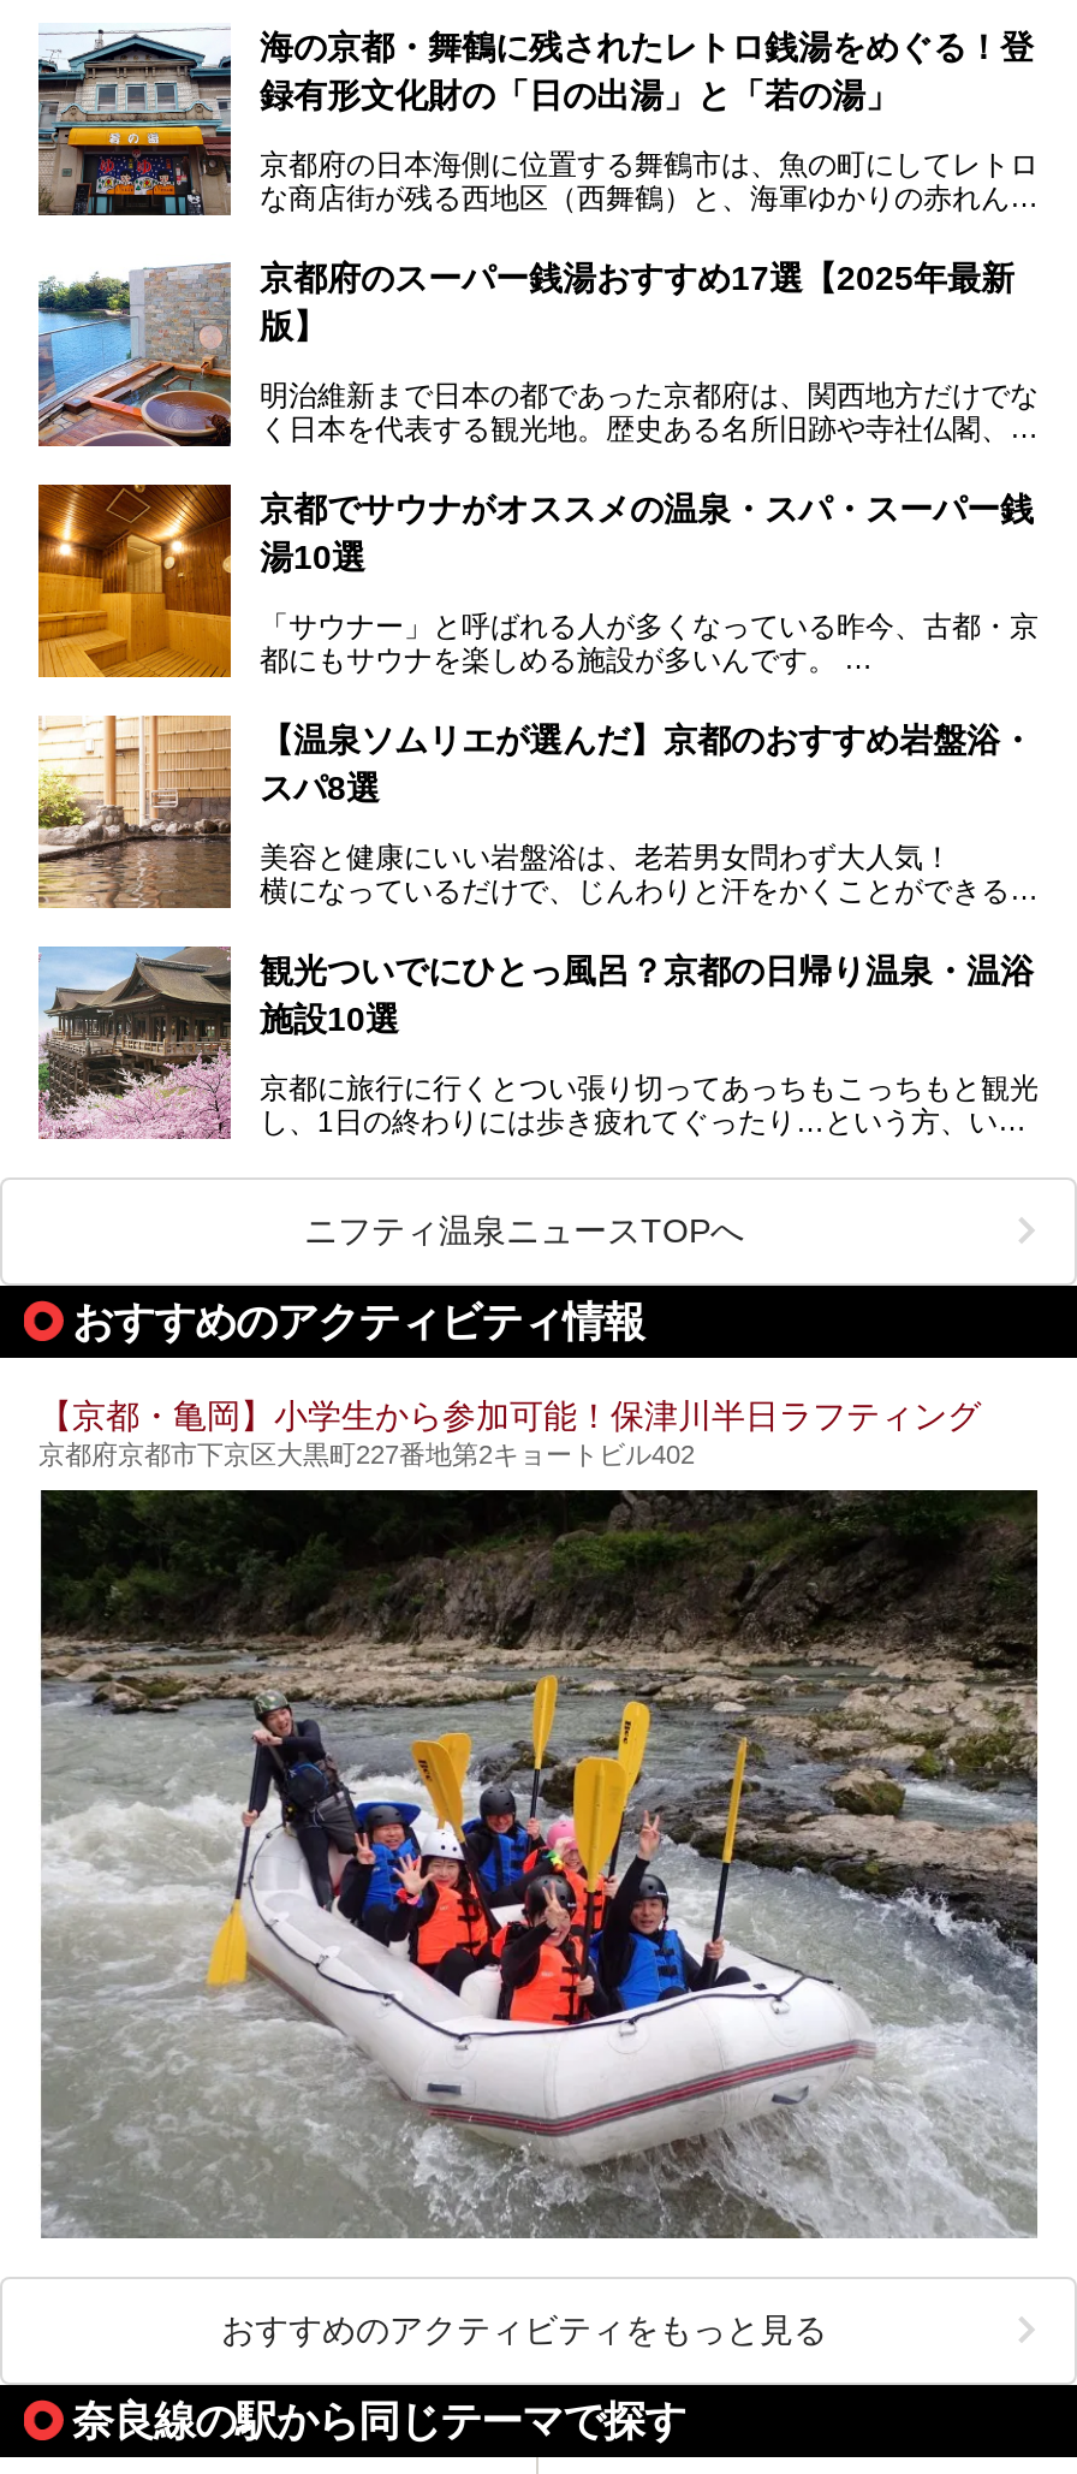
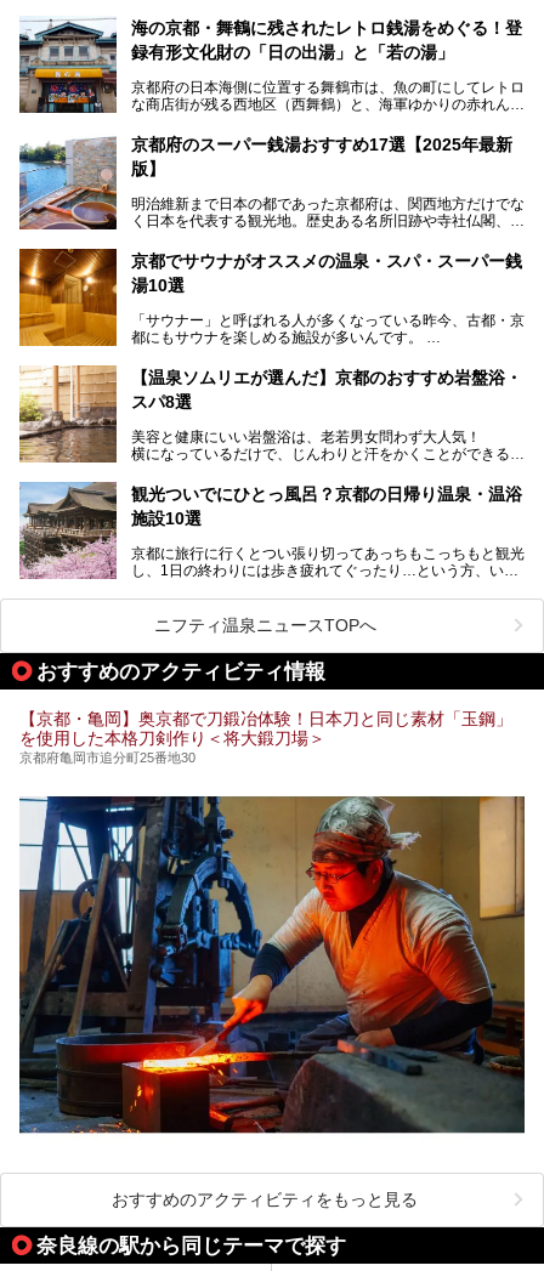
[38,1396,981,1468] 【京都・亀岡】小学生から参加可能！保津川半日ラフティング | 京都府京都市下京区大黒町227番地第2キョートビル402 -> [19,709,512,764] 【京都・亀岡】奥京都で刀鍛冶体験！日本刀と同じ素材「玉鋼」 | を使用した本格刀剣作り＜将大鍛刀場＞ | 京都府亀岡市追分町25番地30
[38,1488,1041,2238] [image] -> [18,776,526,1134] [image]

